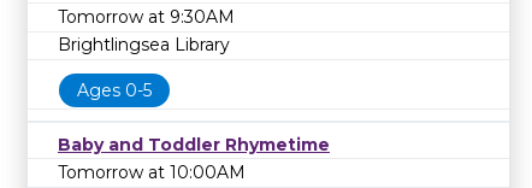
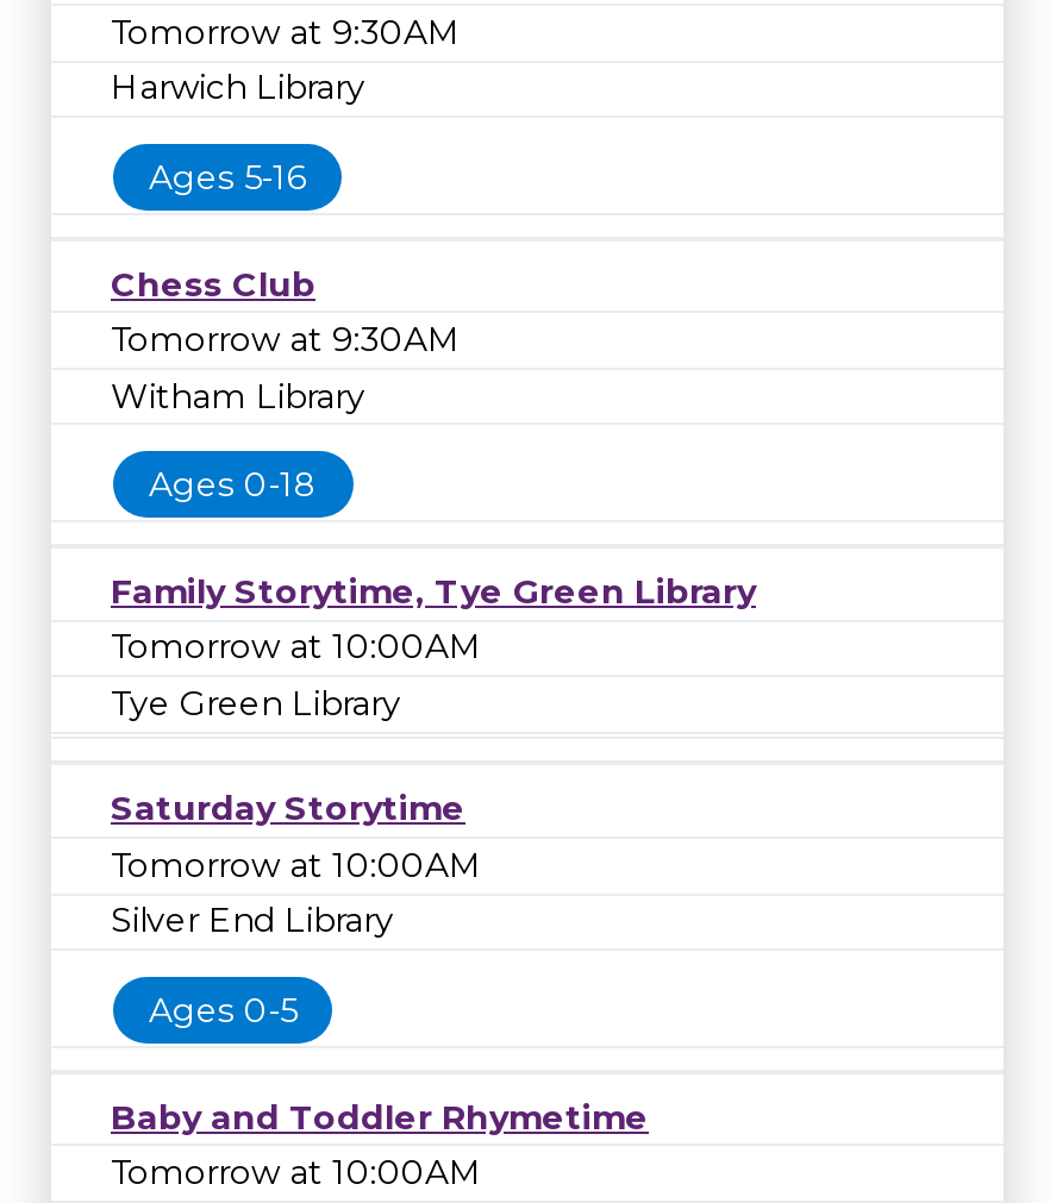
[58,34,230,56] Brightlingsea Library -> [111,66,756,942] Harwich Library | Ages 5-16 | Chess Club | Tomorrow at 9:30AM | Witham Library | Ages 0-18 | Family Storytime, Tye Green Library | Tomorrow at 10:00AM | Tye Green Library | Saturday Storytime | Tomorrow at 10:00AM | Silver End Library

